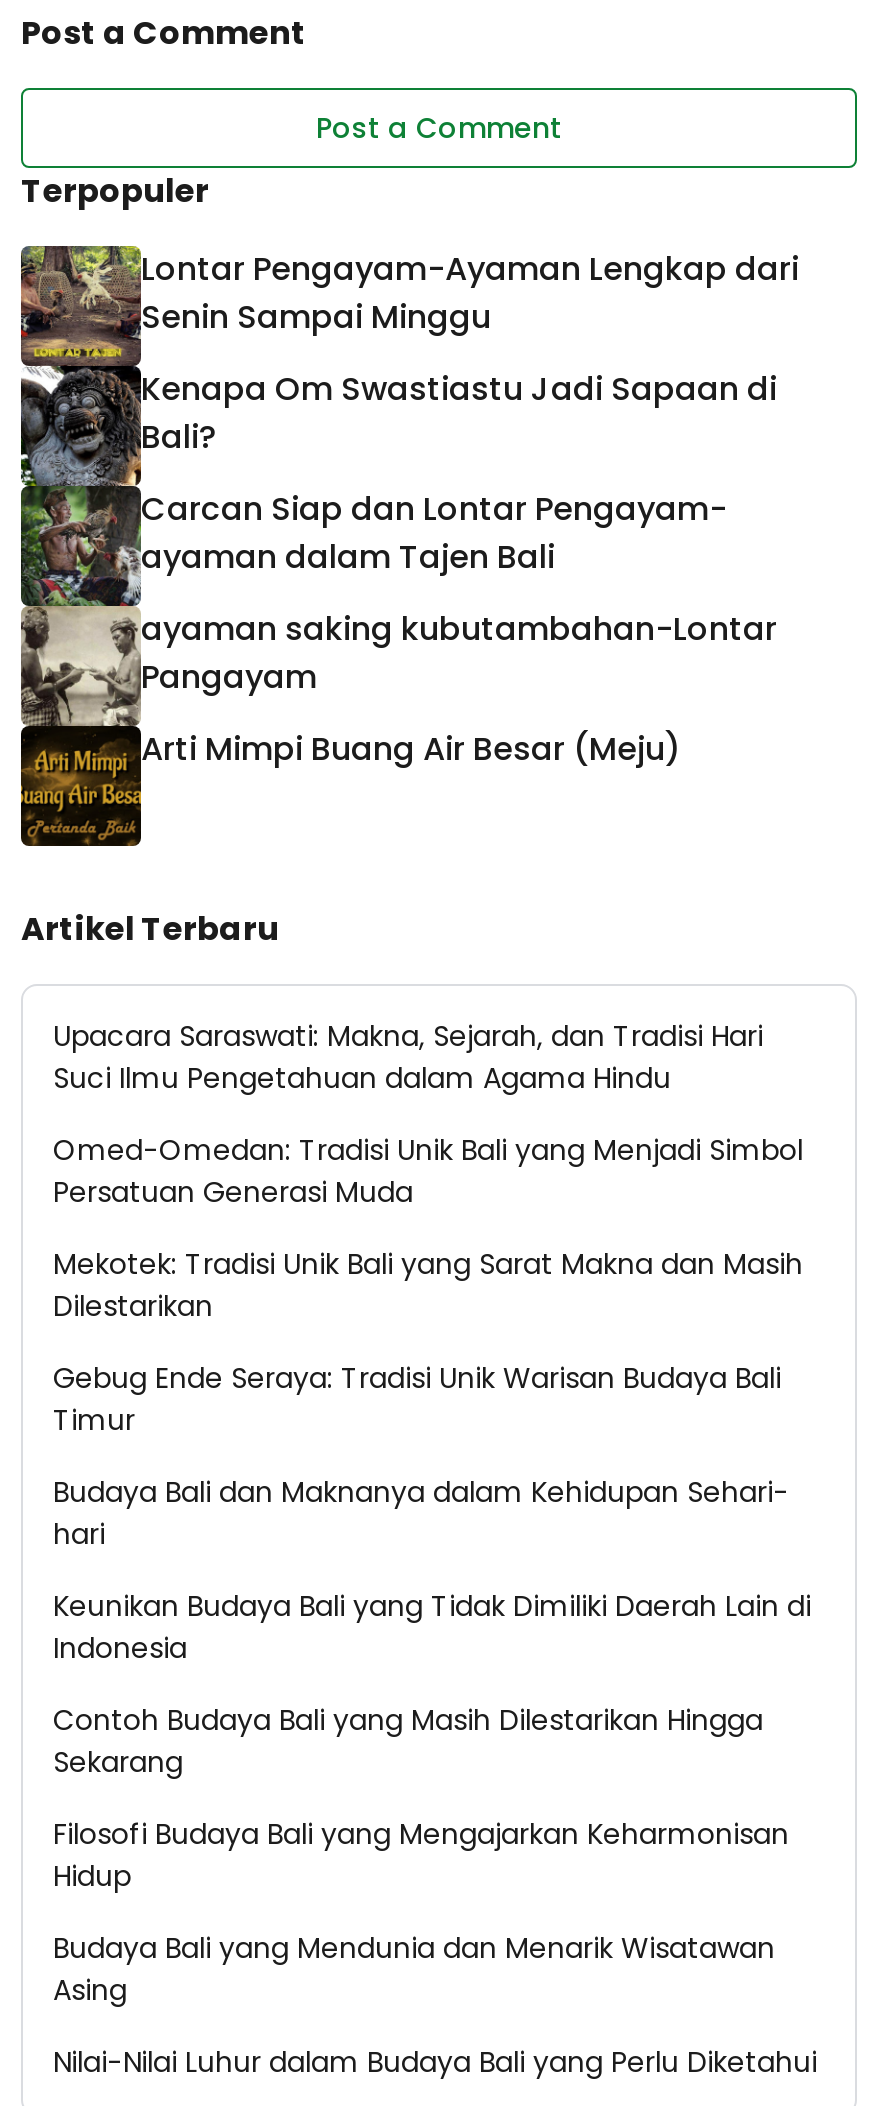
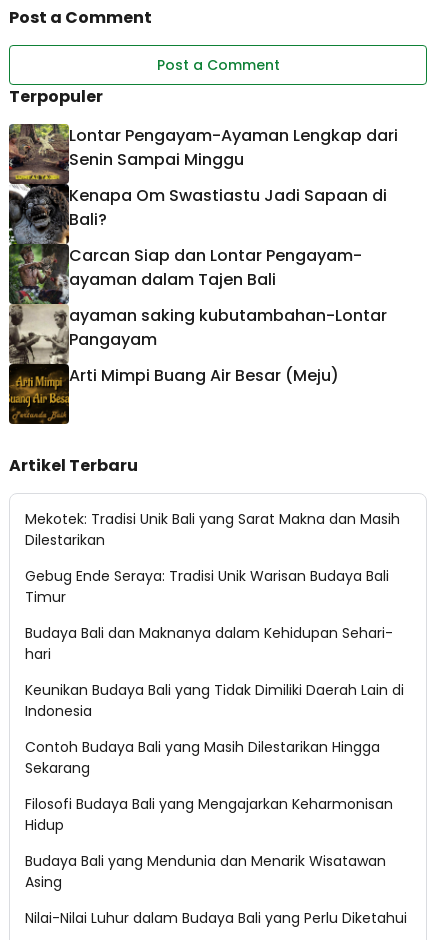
[53,1016,803,1212] Upacara Saraswati: Makna, Sejarah, dan Tradisi Hari | Suci Ilmu Pengetahuan dalam Agama Hindu | Omed-Omedan: Tradisi Unik Bali yang Menjadi Simbol | Persatuan Generasi Muda -> none

